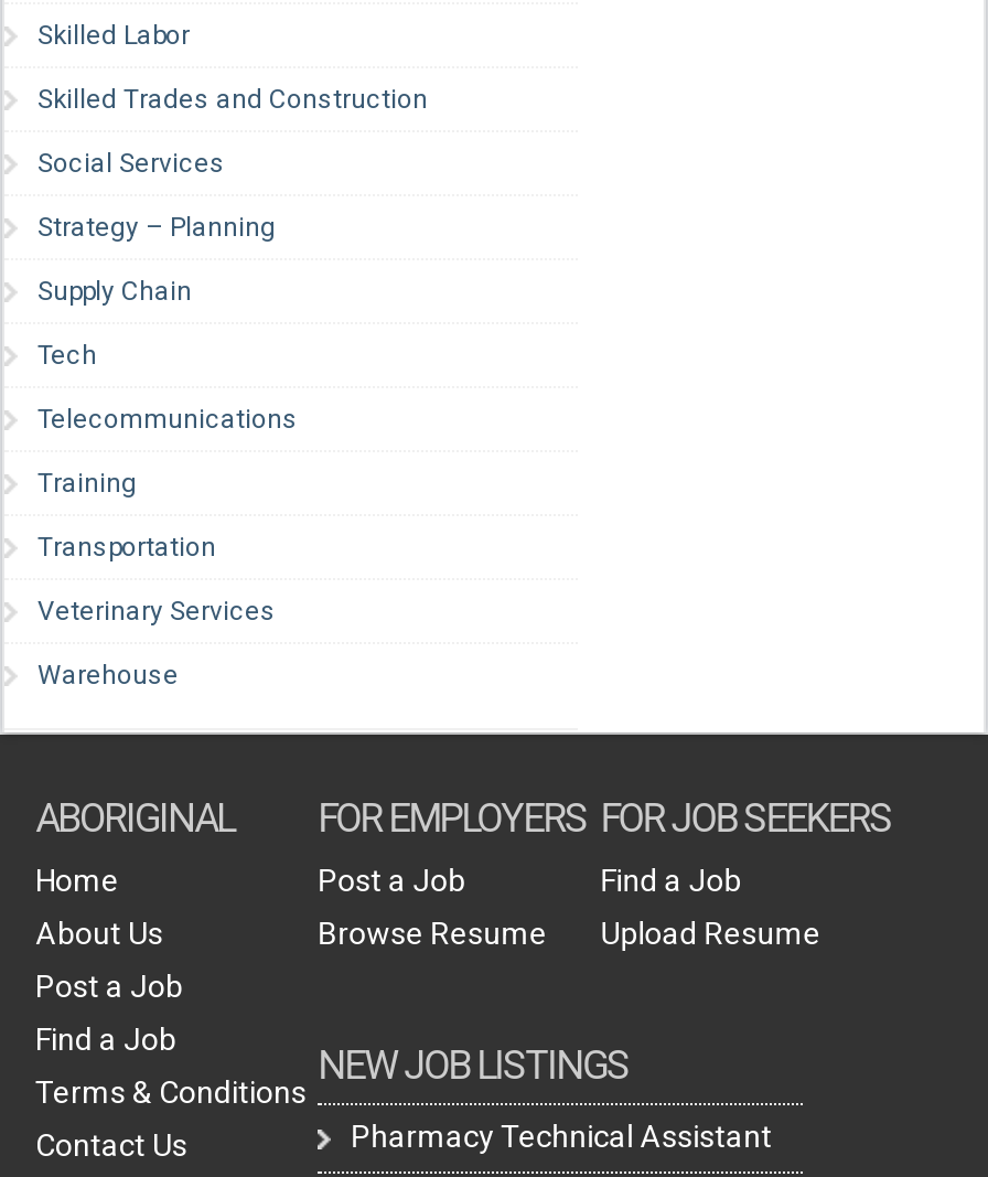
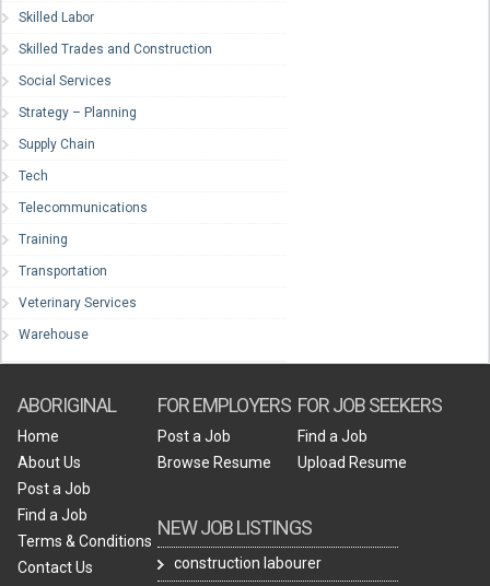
[351,1119,772,1154] Pharmacy Technical Assistant -> [174,555,322,572] construction labourer

